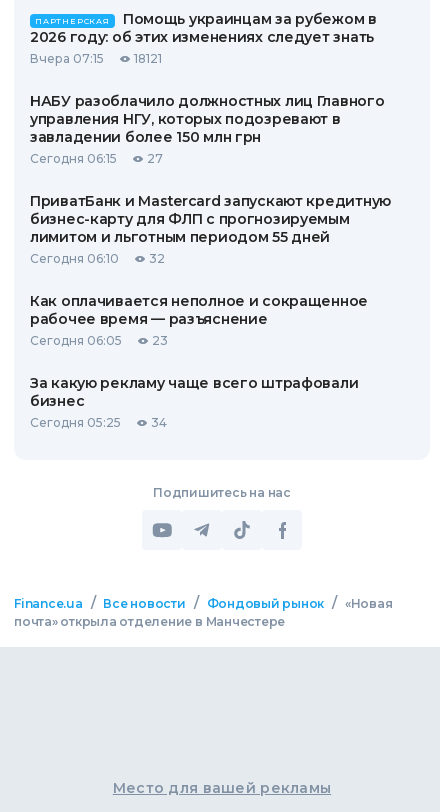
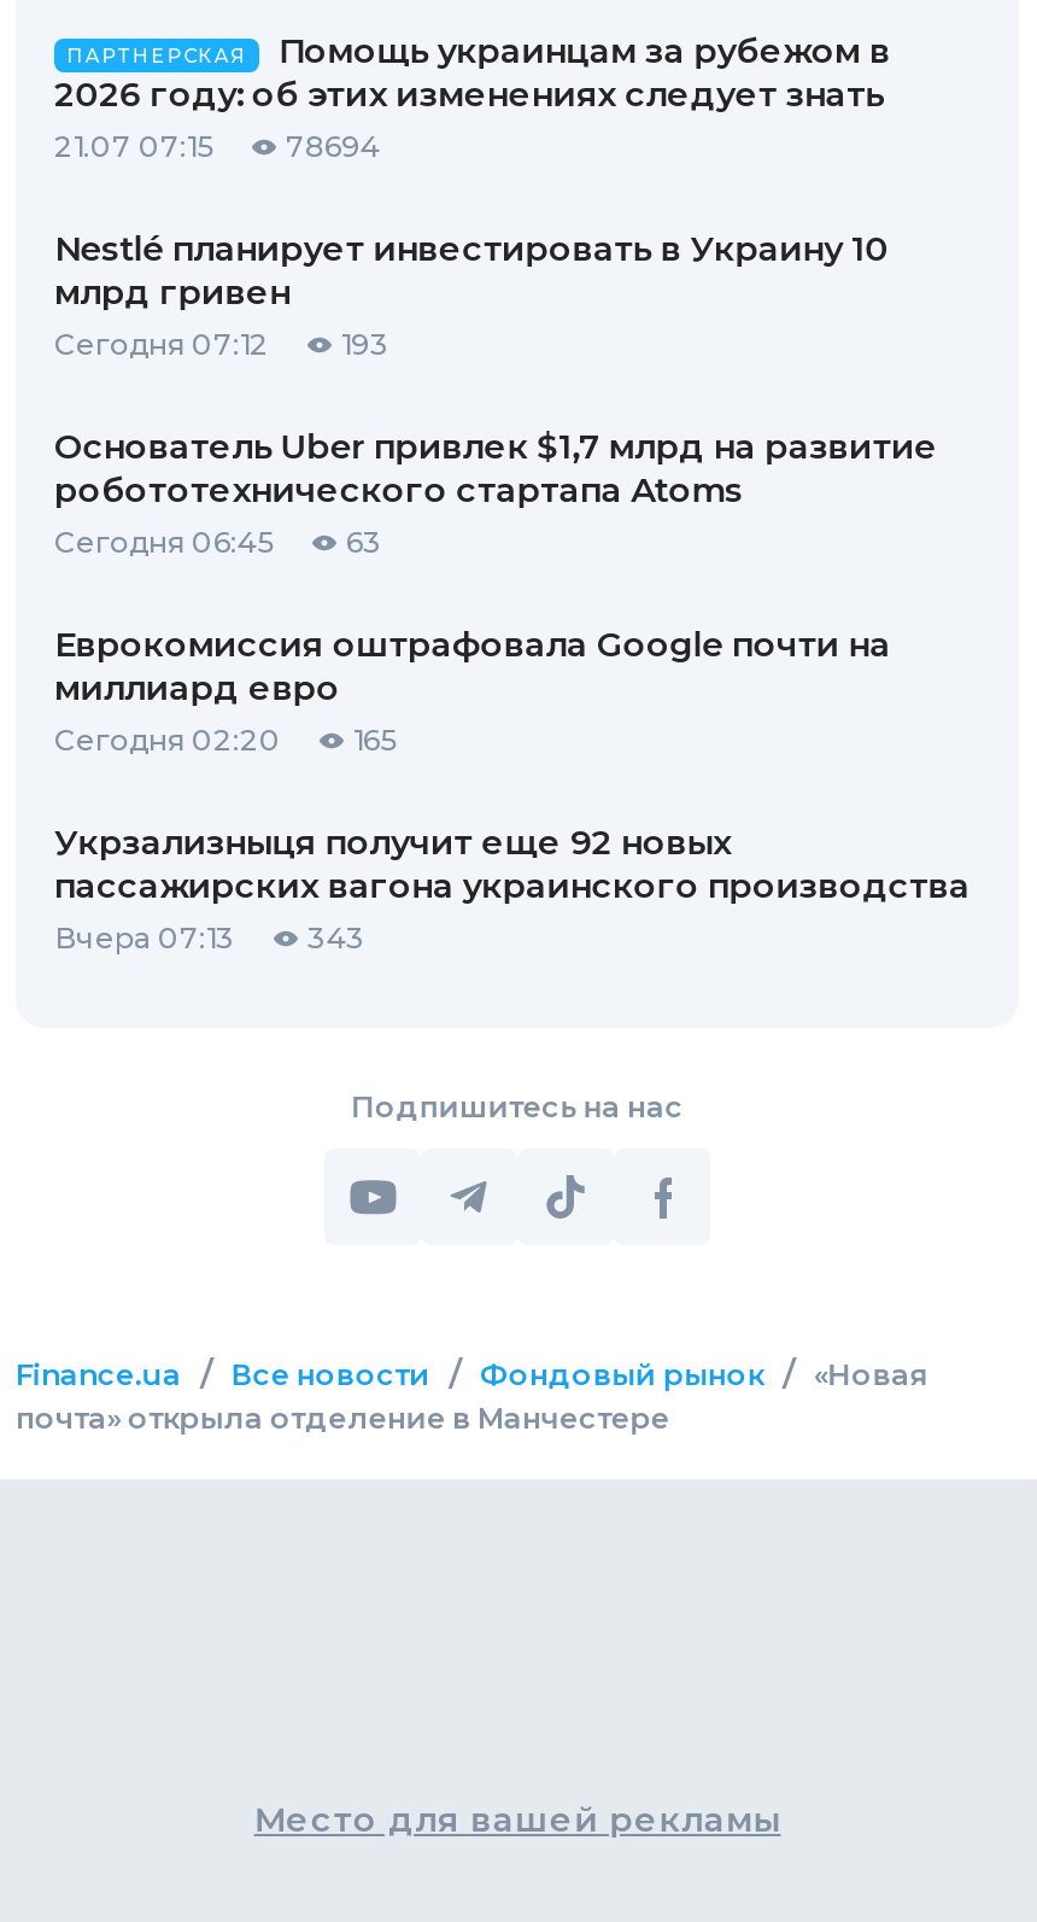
[30,51,162,66] Вчера 07:15 | 18121 -> [54,128,380,164] 21.07 07:15 | 78694
[30,92,384,166] НАБУ разоблачило должностных лиц Главного | управления НГУ, которых подозревают в | завладении более 150 млн грн | Сегодня 06:15 | 27 -> [54,227,889,362] Nestlé планирует инвестировать в Украину 10 | млрд гривен | Сегодня 07:12 | 193
[30,192,391,266] ПриватБанк и Mastercard запускают кредитную | бизнес-карту для ФЛП с прогнозируемым | лимитом и льготным периодом 55 дней | Сегодня 06:10 | 32 -> [54,425,938,560] Основатель Uber привлек $1,7 млрд на развитие | робототехнического стартапа Atoms | Сегодня 06:45 | 63
[30,292,368,348] Как оплачивается неполное и сокращенное | рабочее время — разъяснение | Сегодня 06:05 | 23 -> [54,623,891,758] Еврокомиссия оштрафовала Google почти на | миллиард евро | Сегодня 02:20 | 165
[30,374,358,430] За какую рекламу чаще всего штрафовали | бизнес | Сегодня 05:25 | 34 -> [54,821,970,956] Укрзализныця получит еще 92 новых | пассажирских вагона украинского производства | Вчера 07:13 | 343

